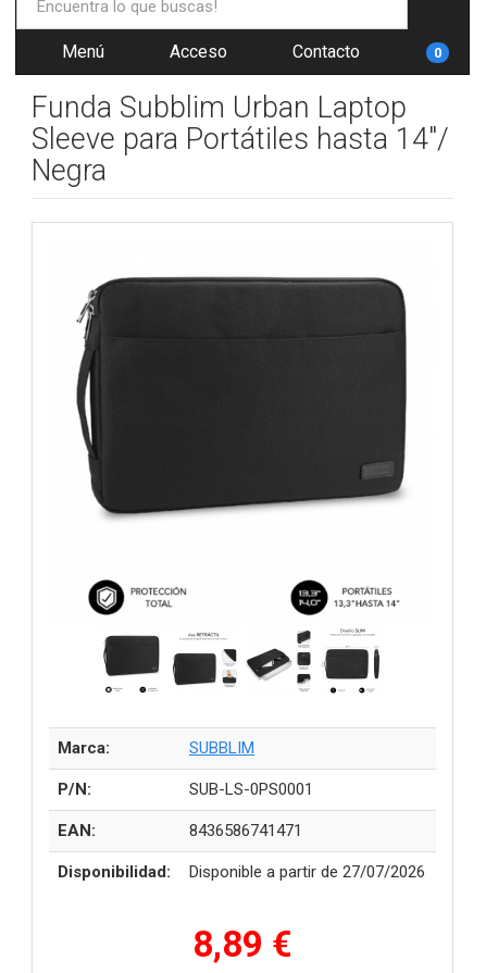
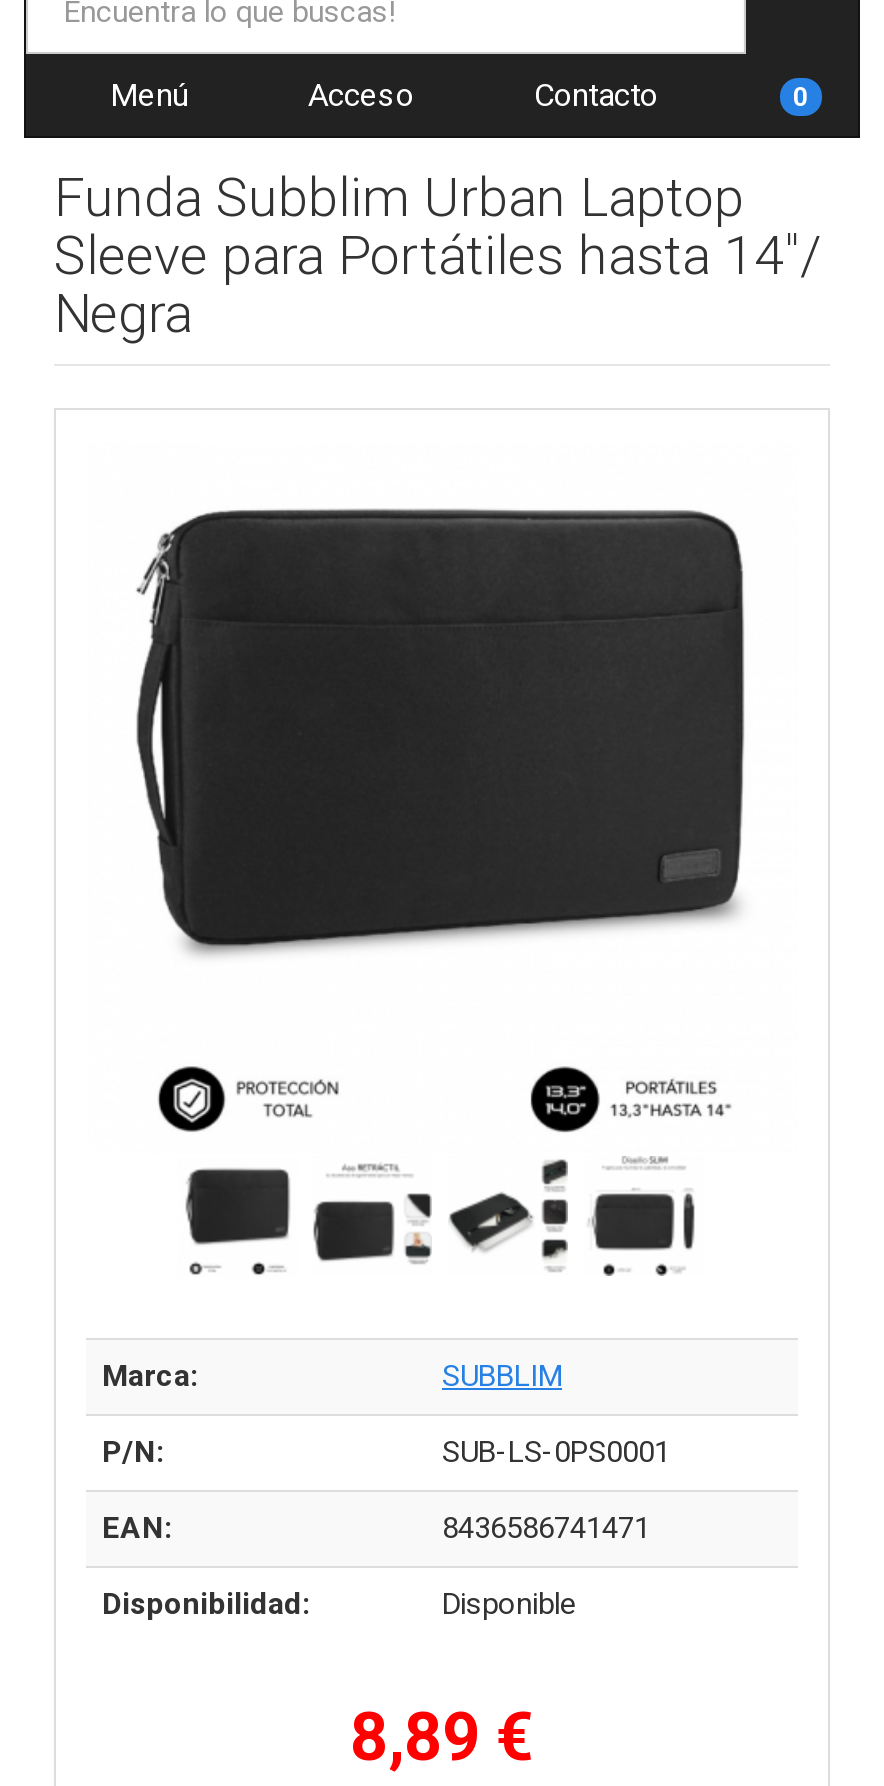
[189,862,425,882] Disponible a partir de 27/07/2026 -> [442,1586,576,1622] Disponible

